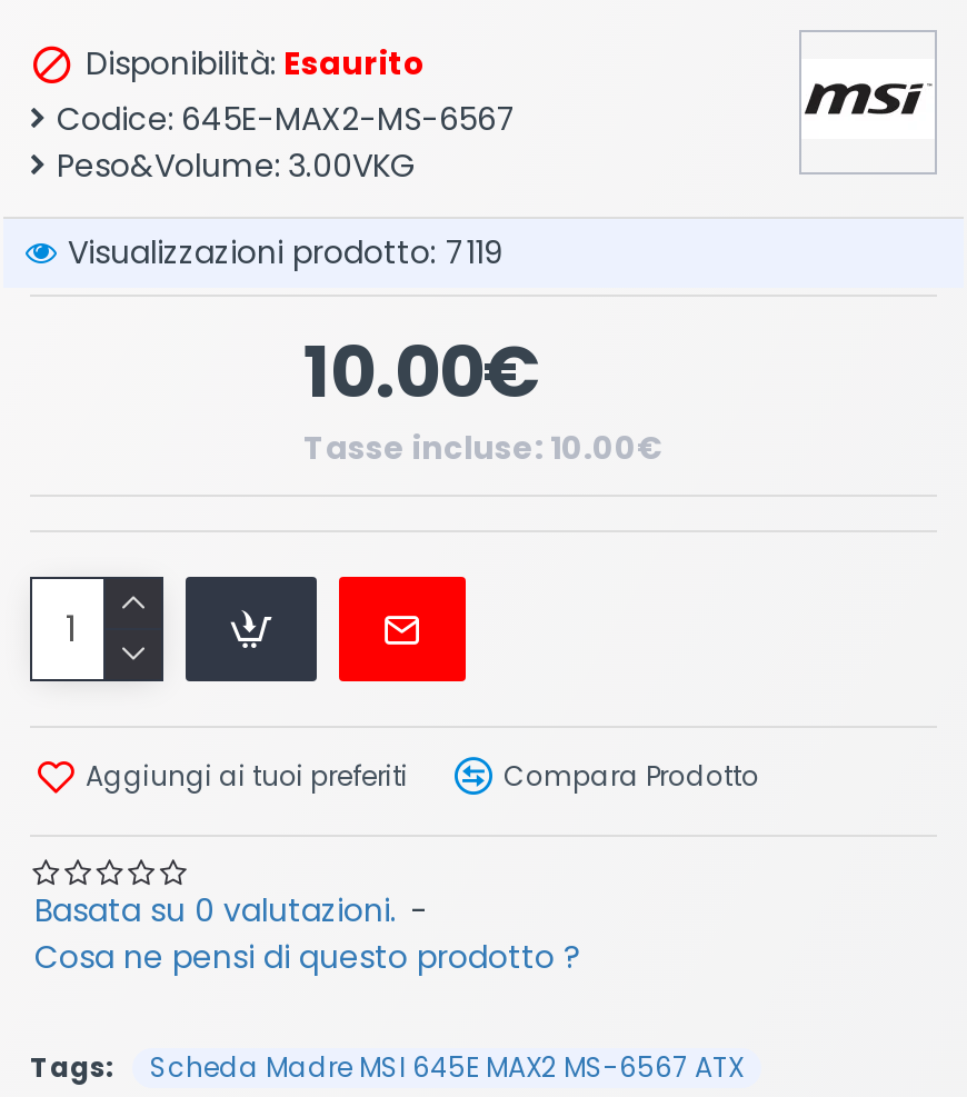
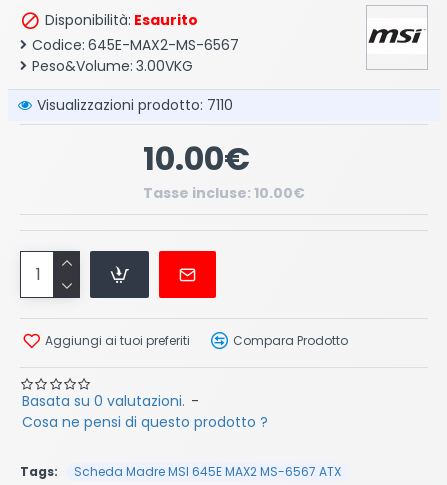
[68,230,504,275] Visualizzazioni prodotto: 7119 -> [37,95,233,115] Visualizzazioni prodotto: 7110

